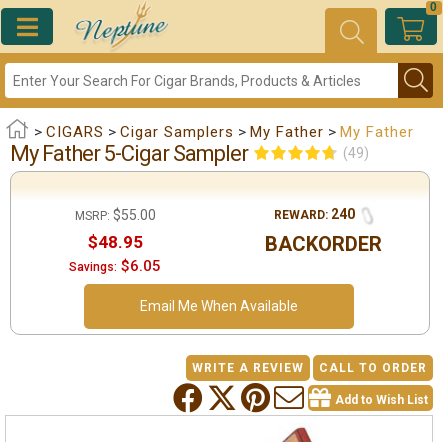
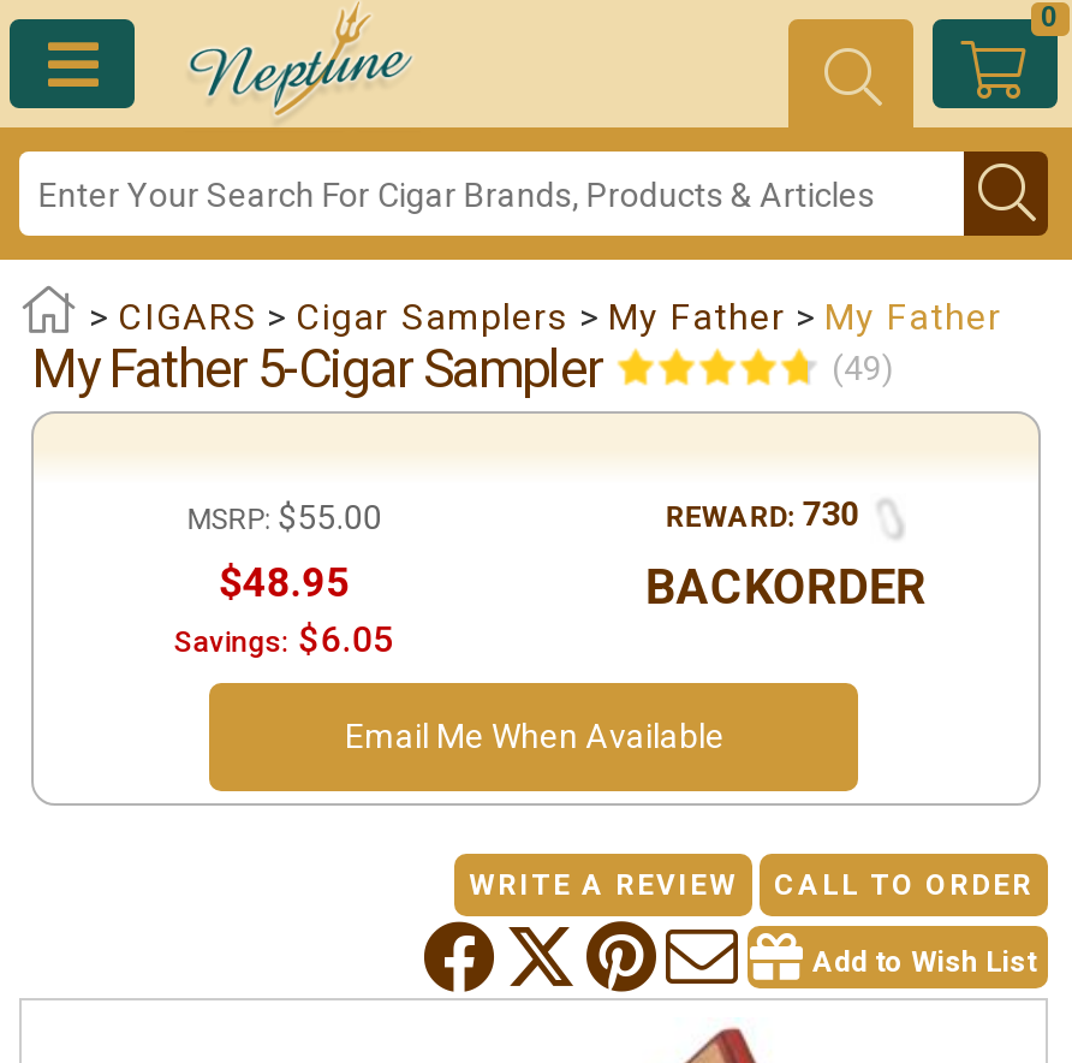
[274,206,355,222] REWARD: 240 -> [665,495,860,533] REWARD: 730

